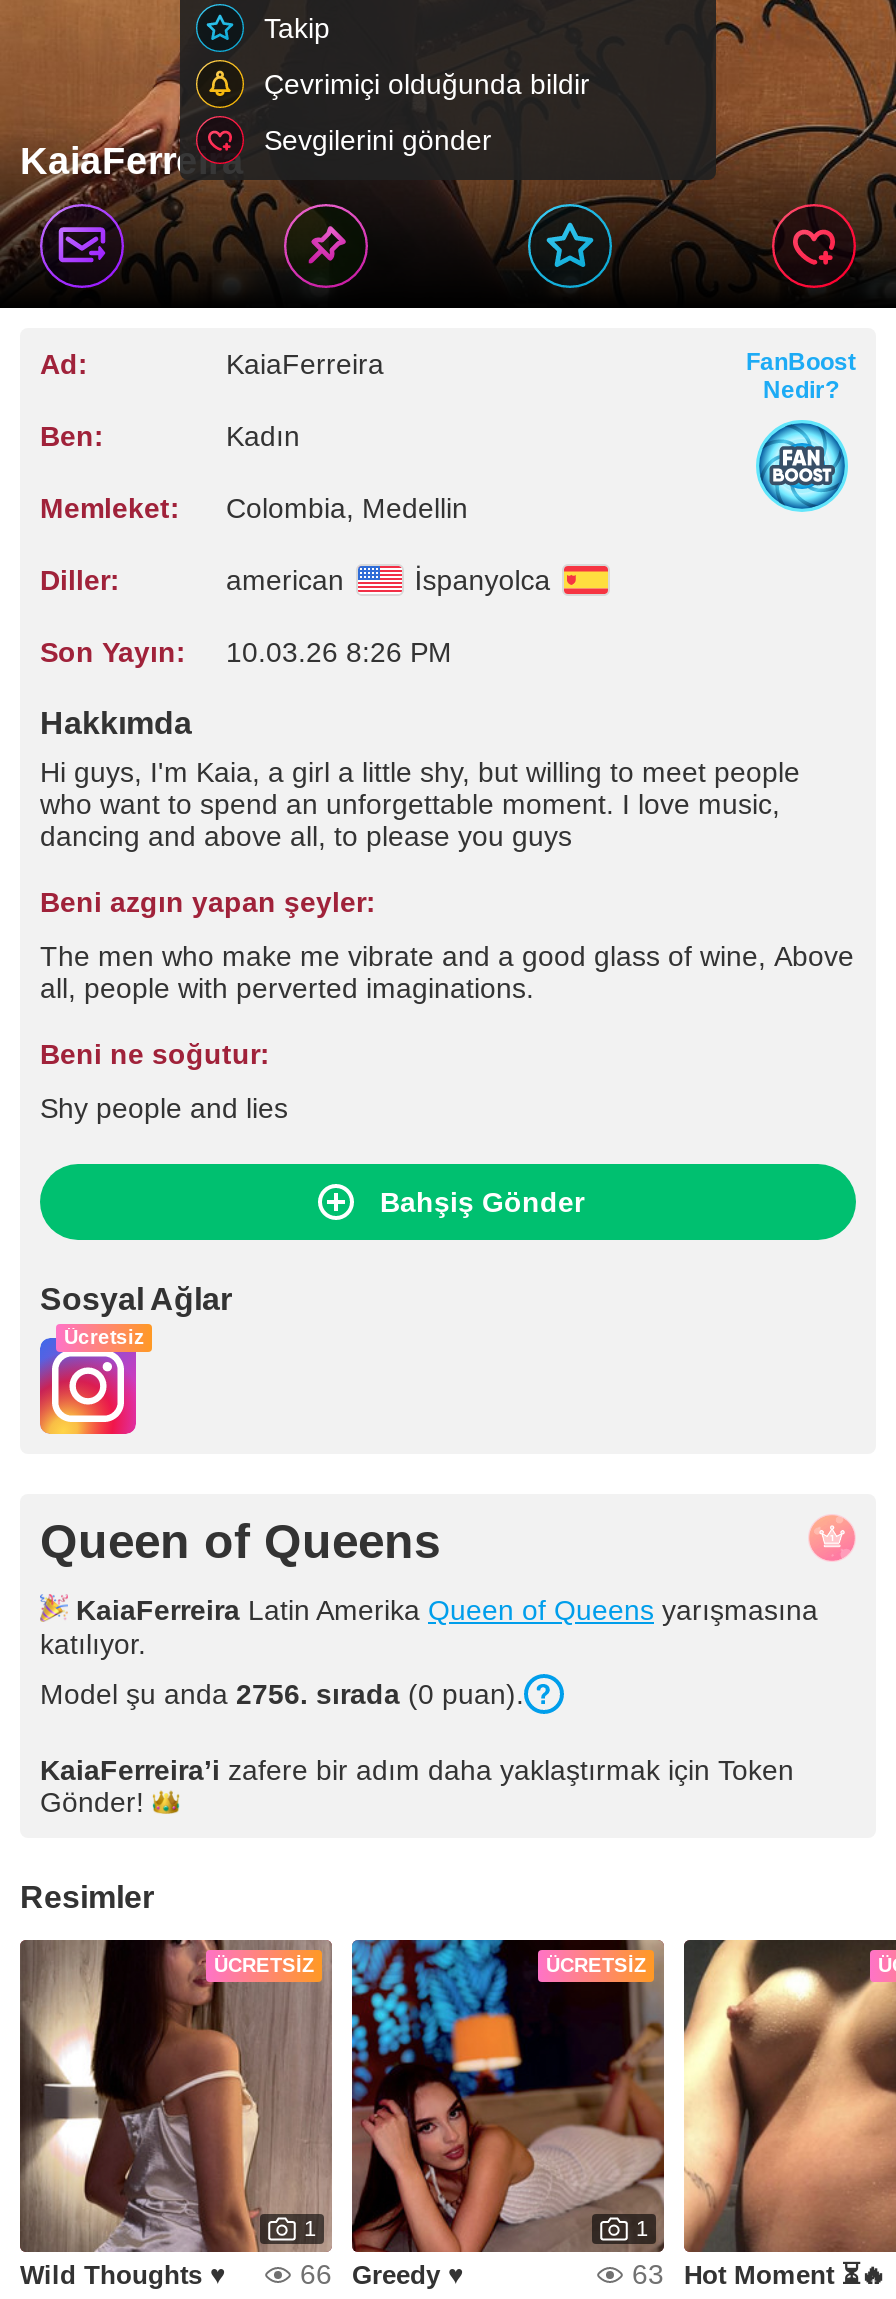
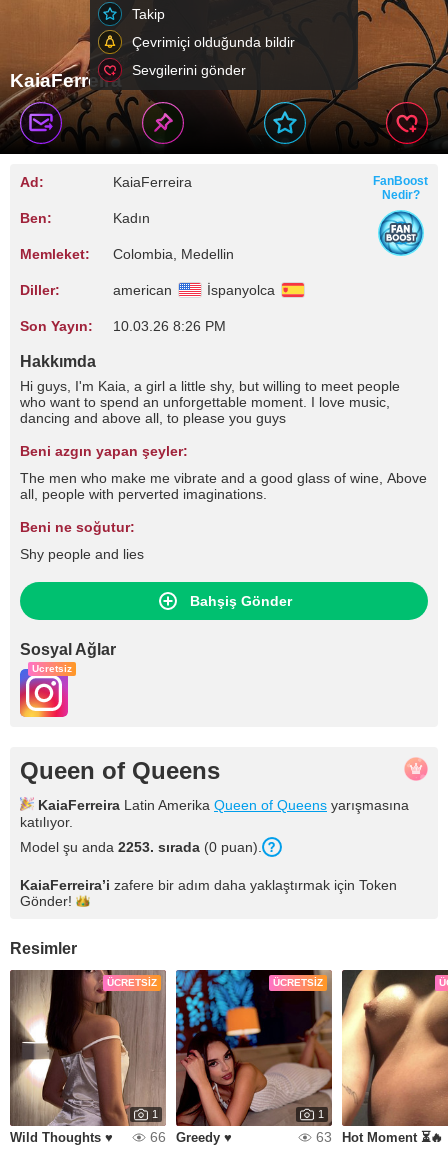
[40,1678,524,1710] Model şu anda 2756. sırada (0 puan). -> [20,839,262,855] Model şu anda 2253. sırada (0 puan).

